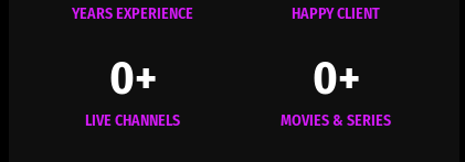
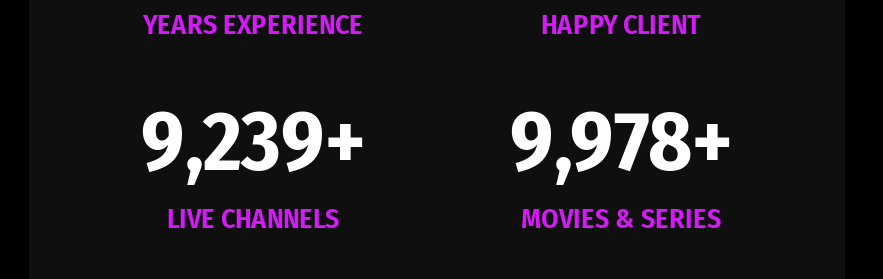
[109,51,156,106] 0+ -> [141,92,365,192] 9,239+
[312,51,360,106] 0+ -> [510,92,732,192] 9,978+

